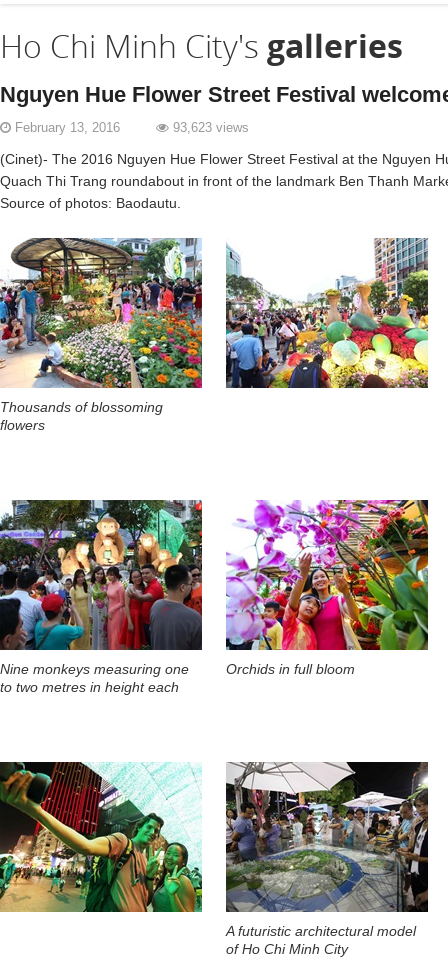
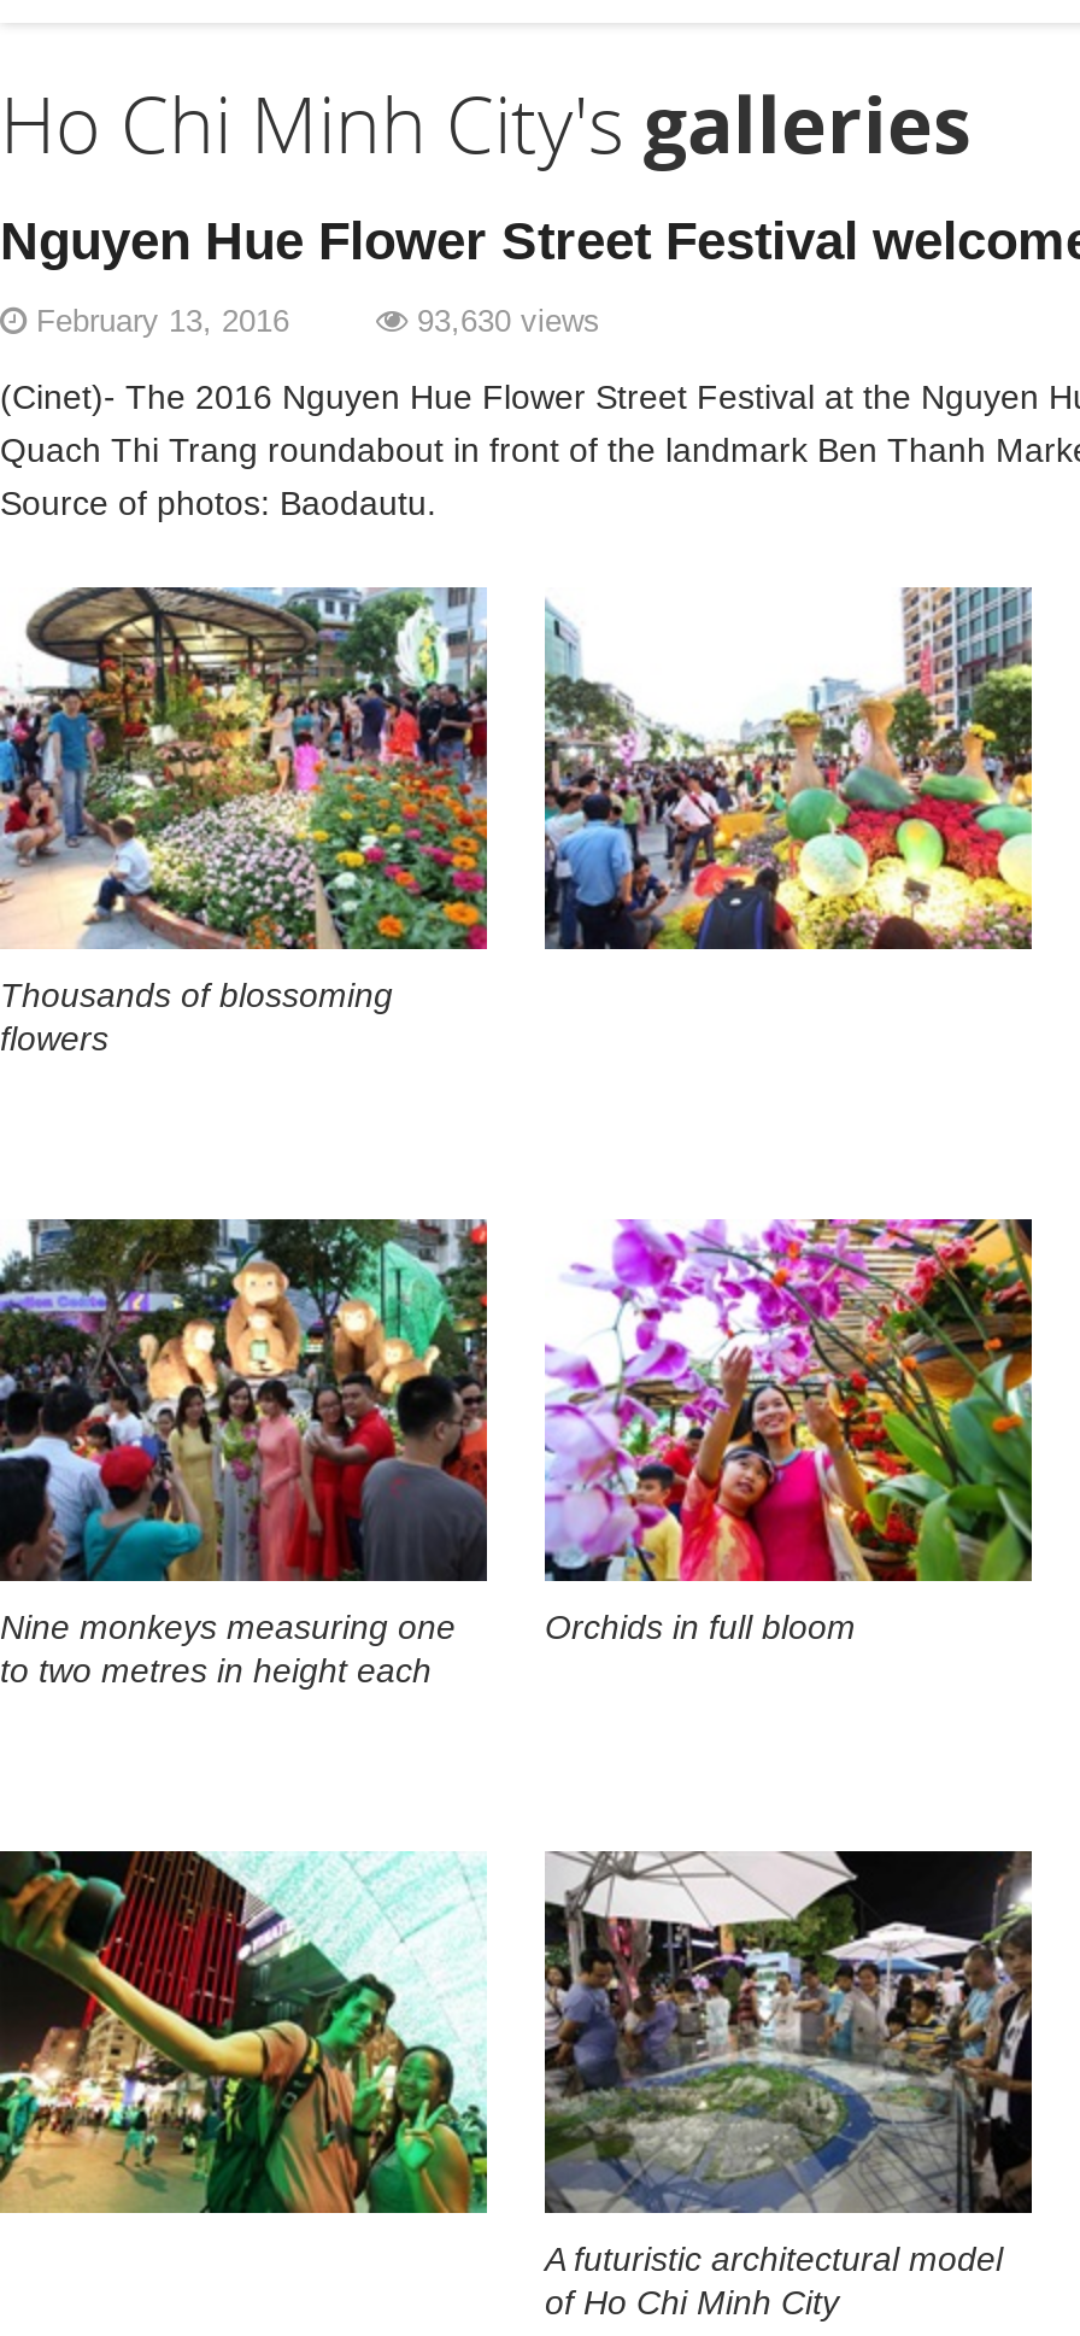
[11,120,249,135] February 13, 2016 93,623 views -> [27,303,600,339] February 13, 2016 93,630 views

